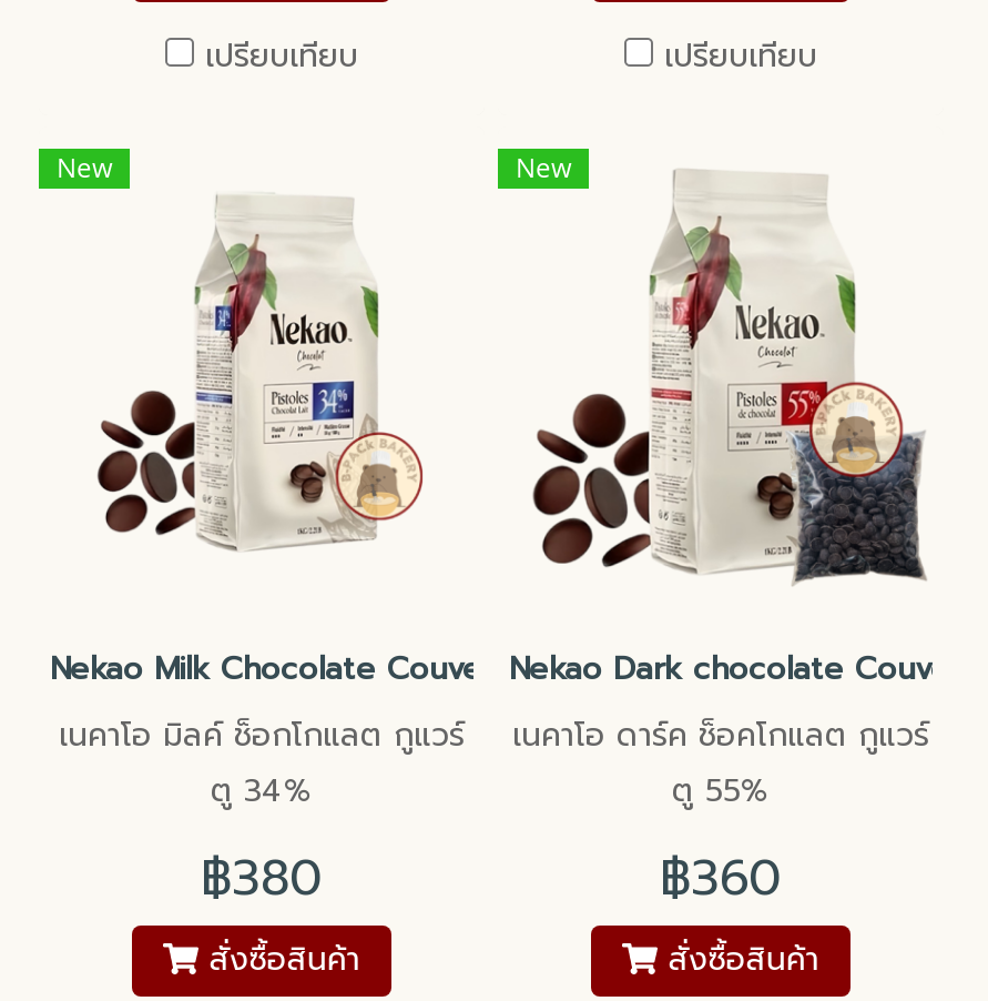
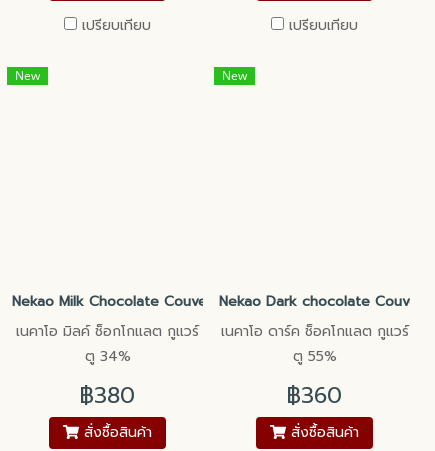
[531,171,926,584] [image] -> none
[96,195,425,553] [image] -> none

